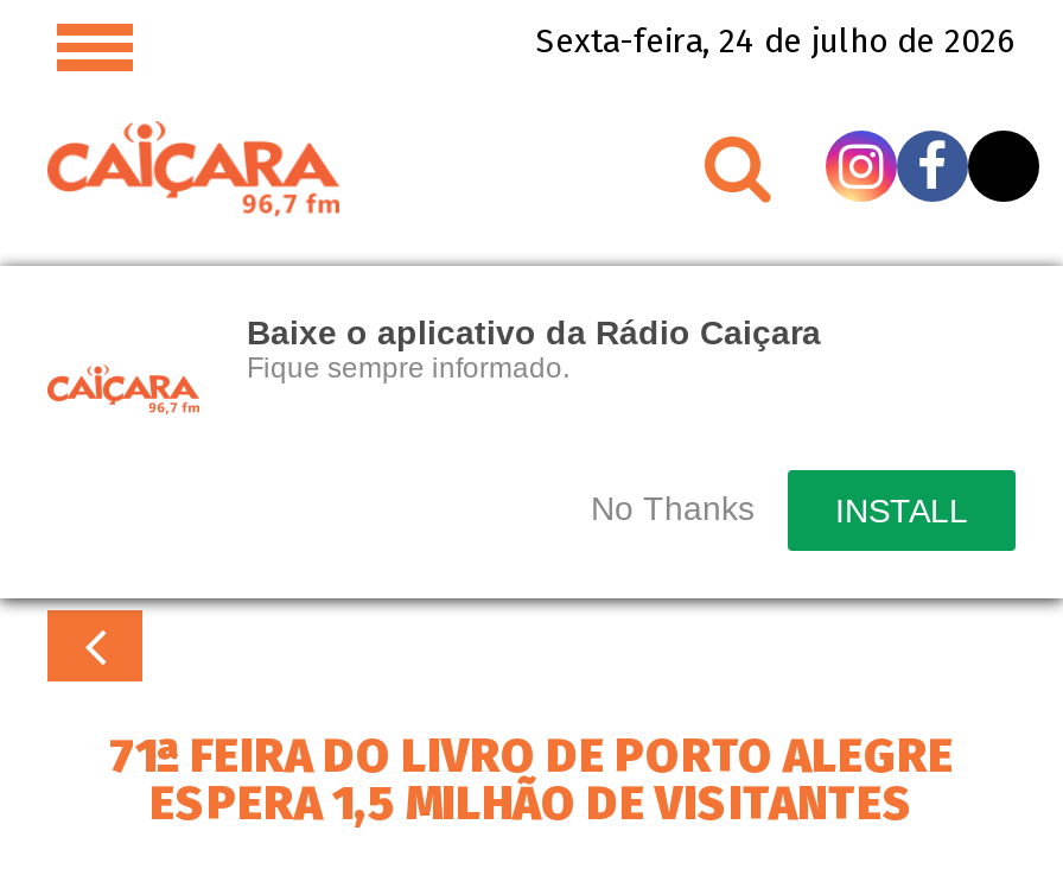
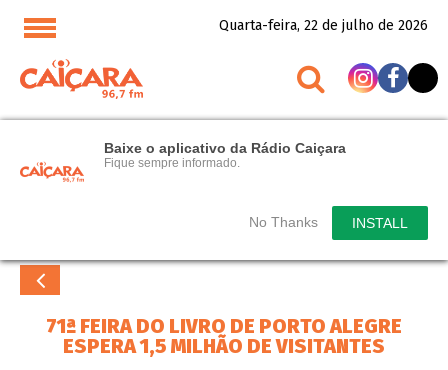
[536,21,1016,62] Sexta-feira, 24 de julho de 2026 -> [219,17,428,34] Quarta-feira, 22 de julho de 2026

